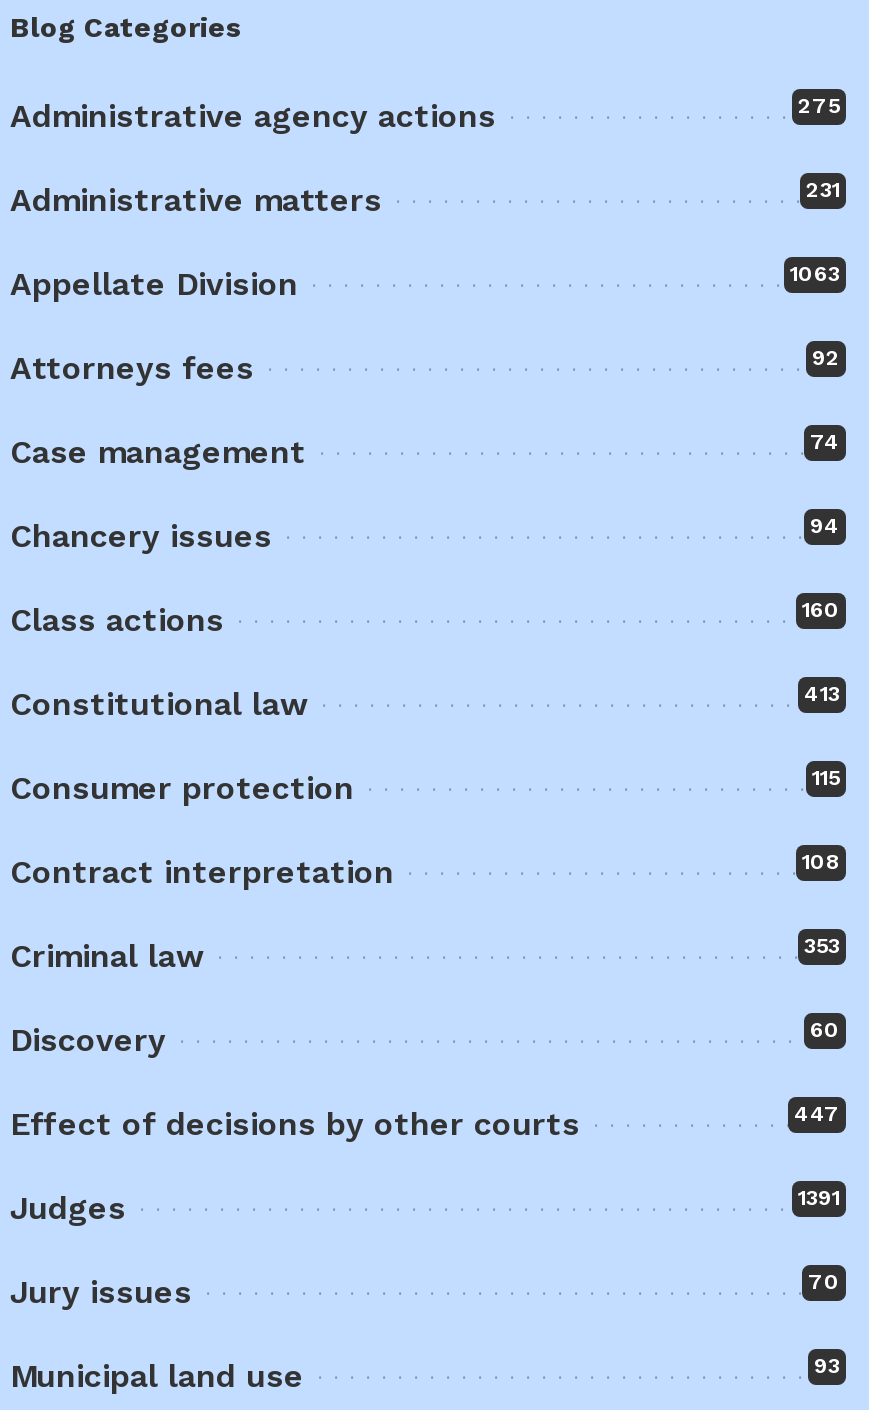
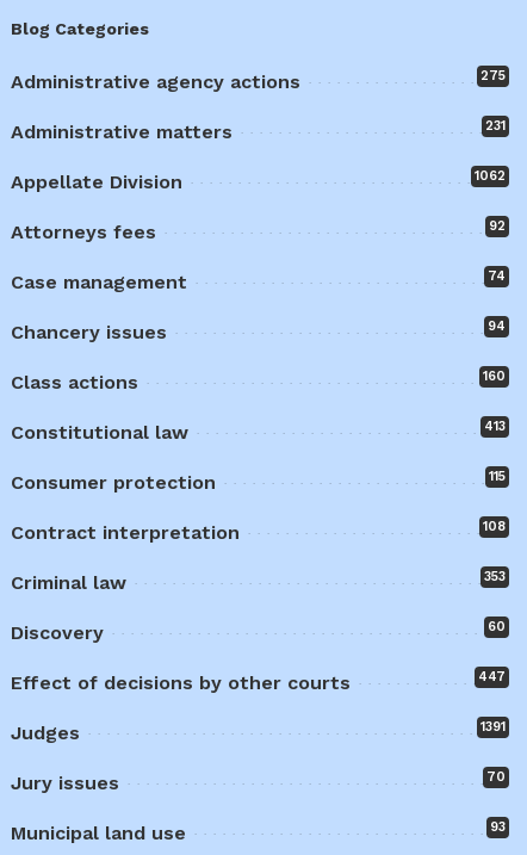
[790,261,840,287] 1063 -> [475,168,506,184] 1062

